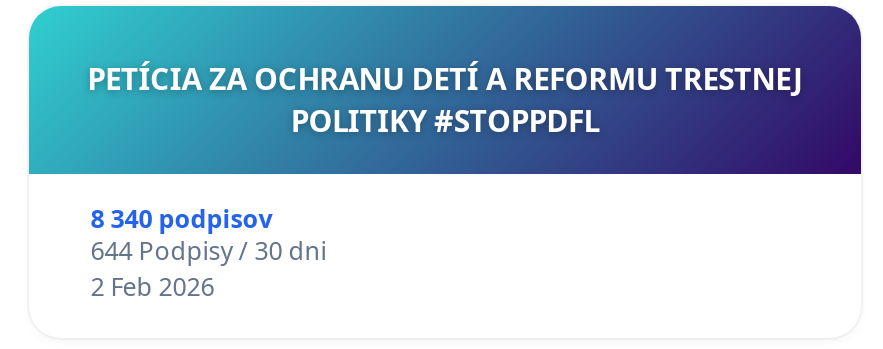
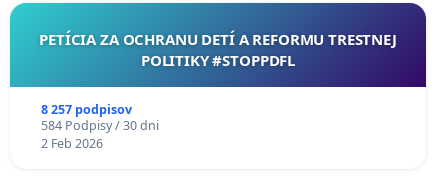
[91,203,273,237] 8 340 podpisov -> [41,101,132,118] 8 257 podpisov
[91,235,327,269] 644 Podpisy / 30 dni -> [41,117,159,134] 584 Podpisy / 30 dni

